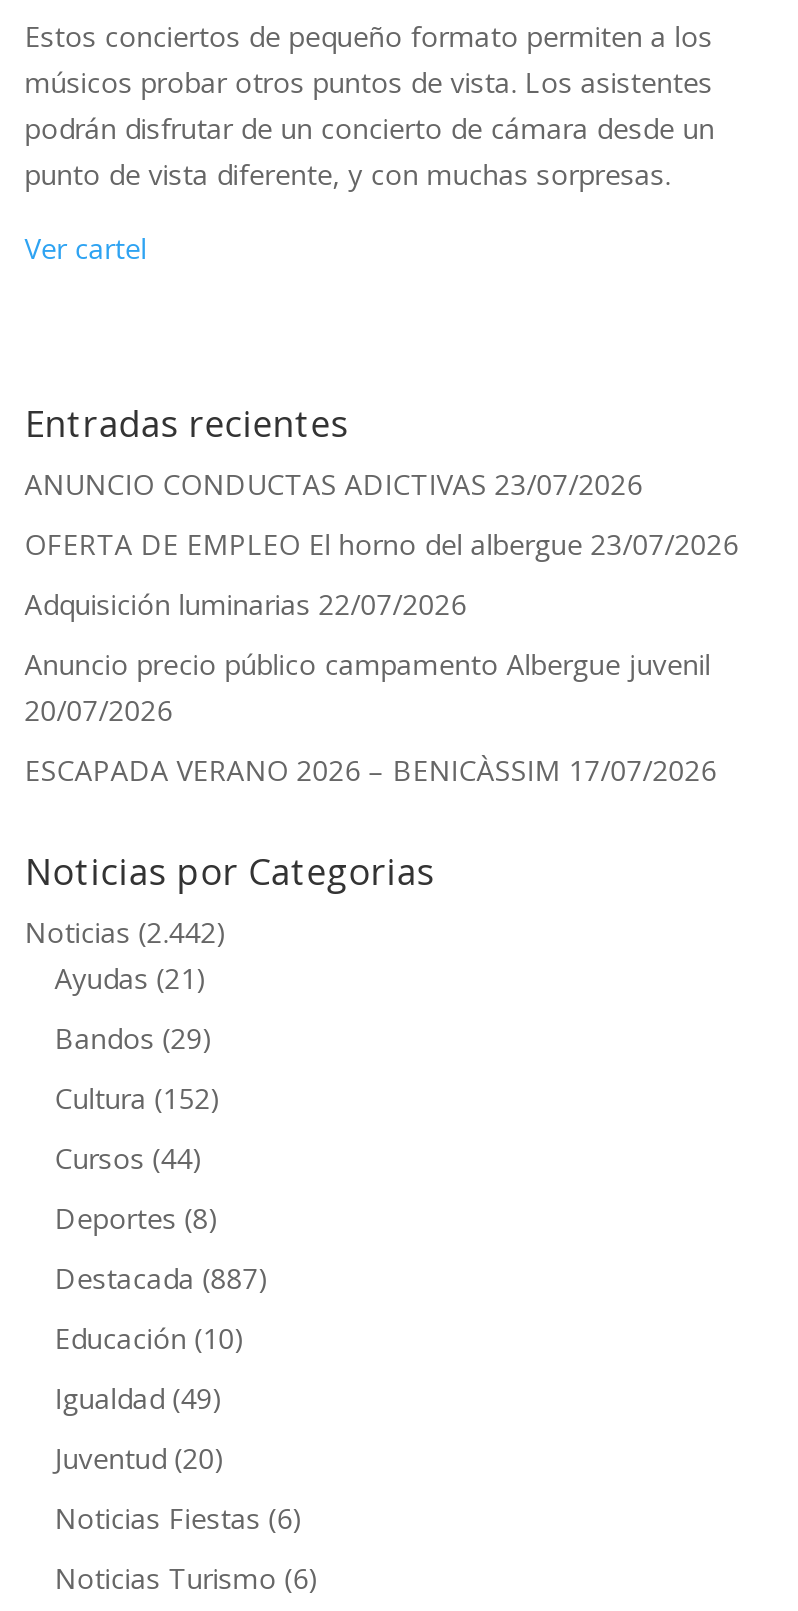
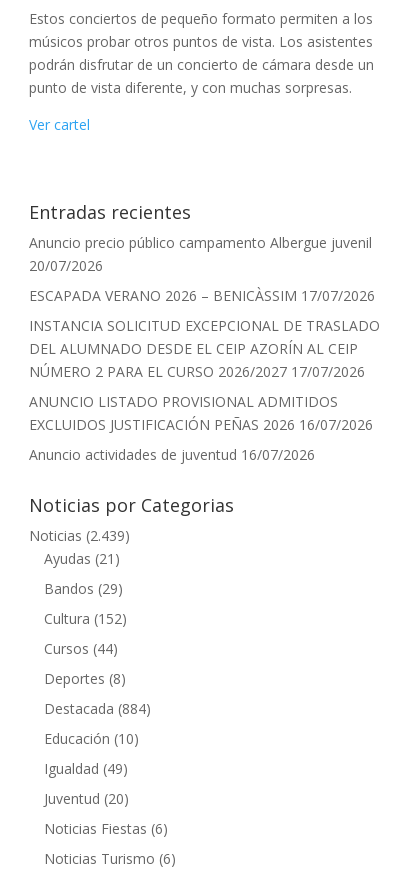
[25,466,739,624] ANUNCIO CONDUCTAS ADICTIVAS 23/07/2026 | OFERTA DE EMPLEO El horno del albergue 23/07/2026 | Adquisición luminarias 22/07/2026 -> none
moved [25,646,717,790] -> [29,233,375,305]: Anuncio precio público campamento Albergue juvenil | 20/07/2026 | ESCAPADA VERANO 2026 – BENICÀSSIM 17/07/2026
none -> [29,316,380,464] INSTANCIA SOLICITUD EXCEPCIONAL DE TRASLADO | DEL ALUMNADO DESDE EL CEIP AZORÍN AL CEIP | NÚMERO 2 PARA EL CURSO 2026/2027 17/07/2026 | ANUNCIO LISTADO PROVISIONAL ADMITIDOS | EXCLUIDOS JUSTIFICACIÓN PEÑAS 2026 16/07/2026 | Anuncio actividades de juventud 16/07/2026
[25,914,227,952] Noticias (2.442) -> [29,526,130,545] Noticias (2.439)
[55,1260,269,1298] Destacada (887) -> [44,699,151,718] Destacada (884)

